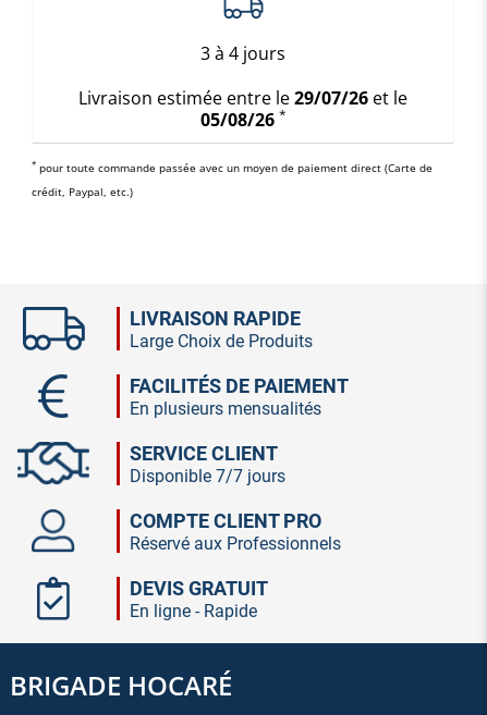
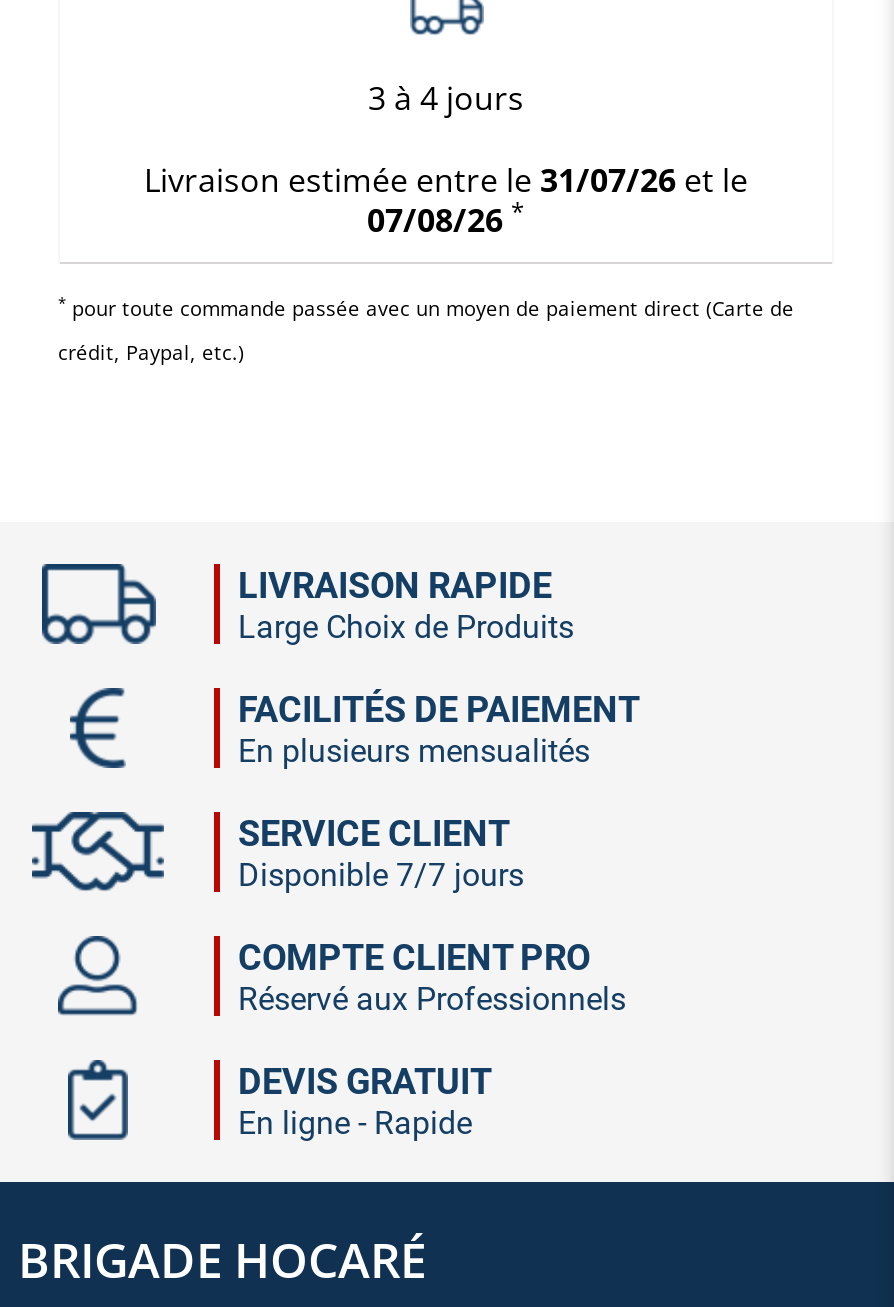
[78,85,407,109] Livraison estimée entre le 29/07/26 et le -> [144,157,748,201] Livraison estimée entre le 31/07/26 et le
[200,105,286,131] 05/08/26 * -> [367,193,525,241] 07/08/26 *

